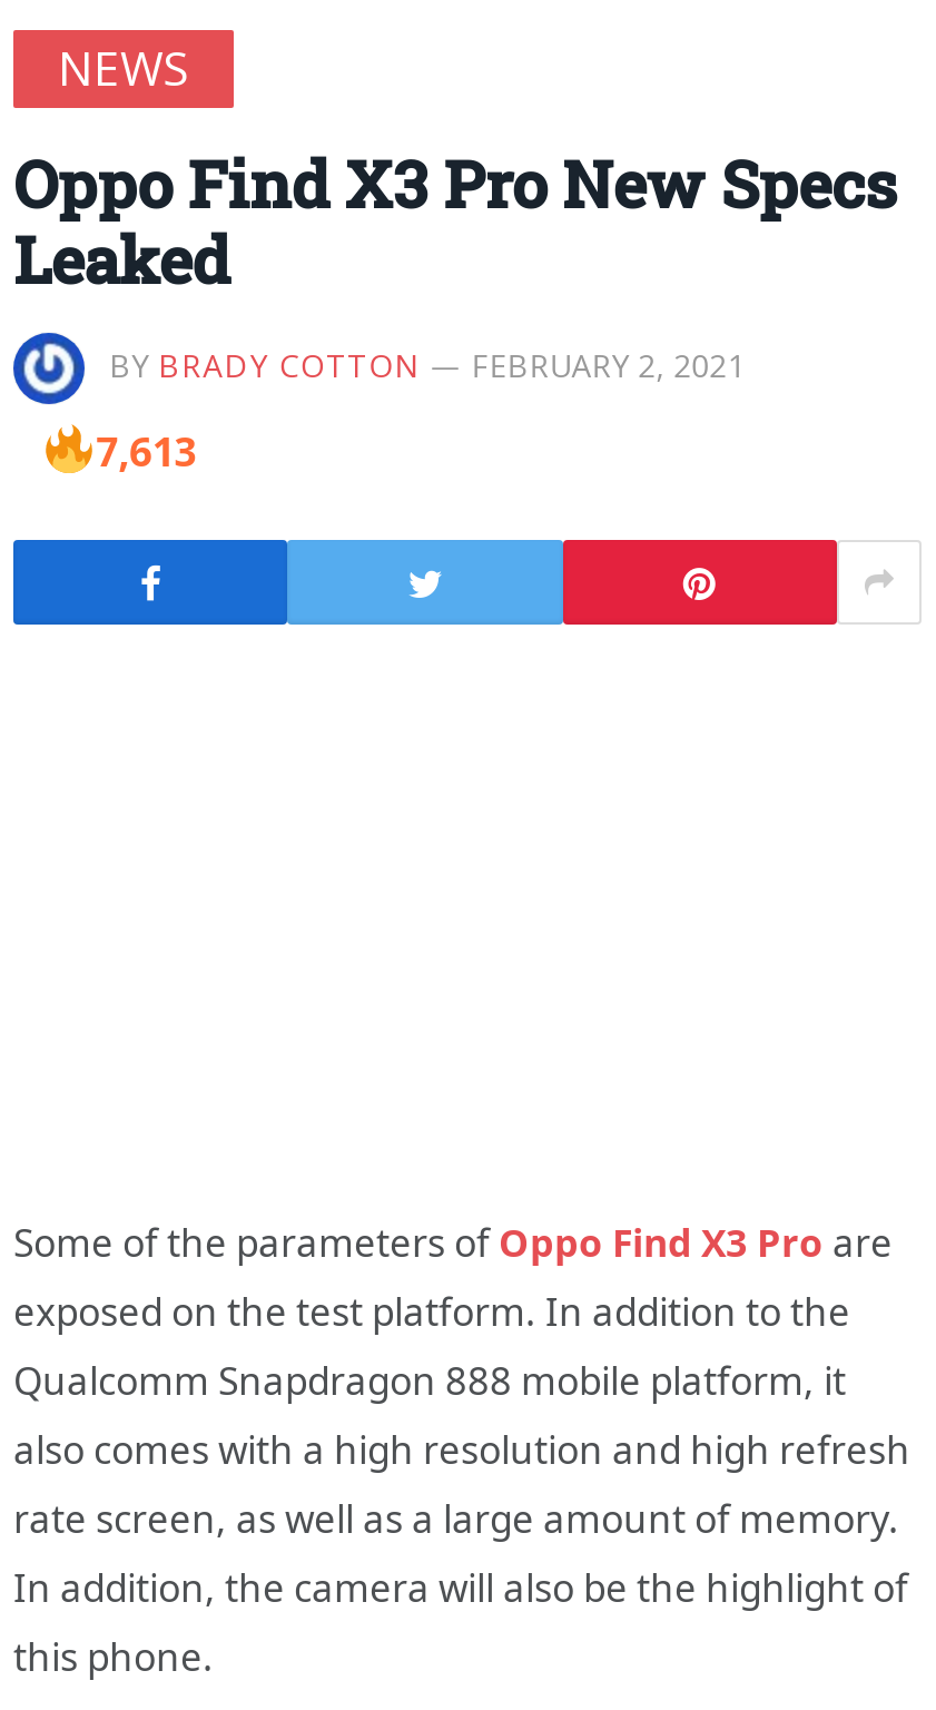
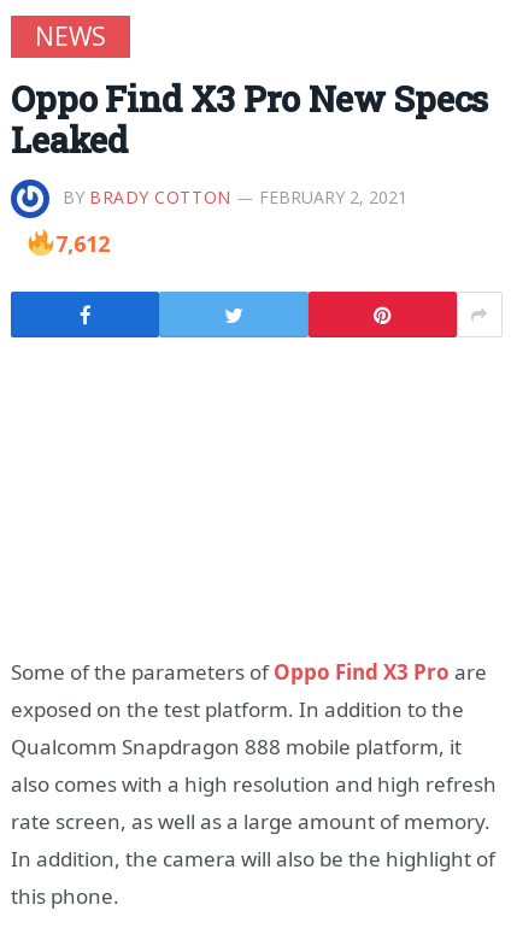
[96,423,196,476] 7,613 -> [56,228,110,257] 7,612

